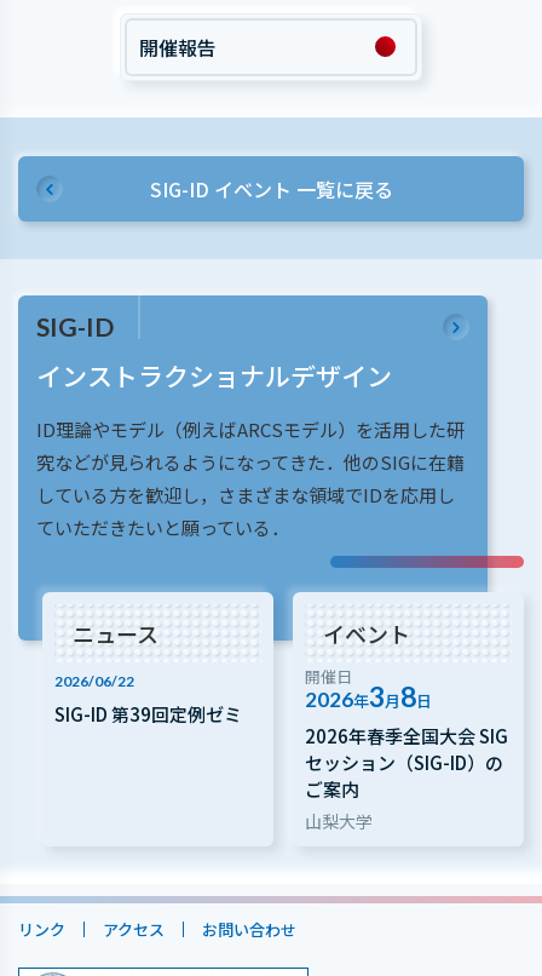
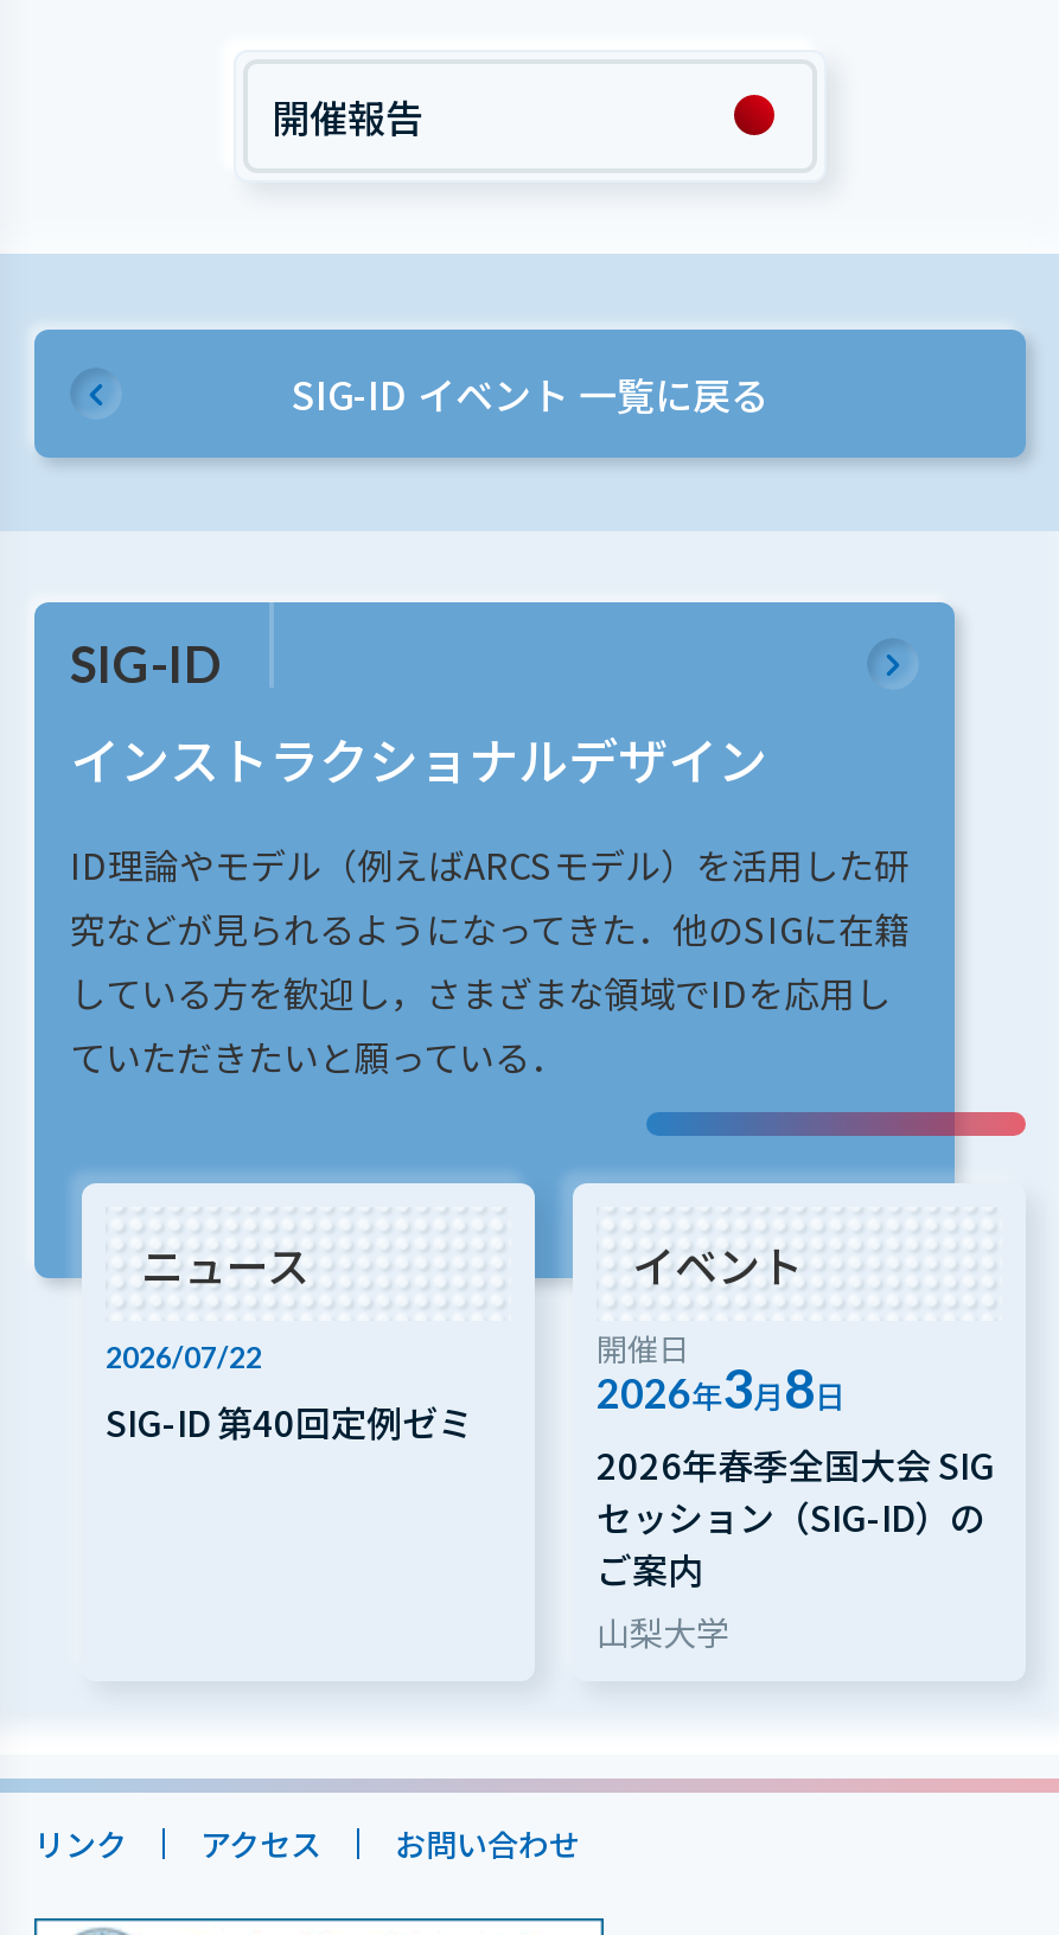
[54,671,134,690] 2026/06/22 -> [106,1339,262,1374] 2026/07/22
[54,701,242,726] SIG-ID 第39回定例ゼミ -> [106,1396,473,1445] SIG-ID 第40回定例ゼミ

